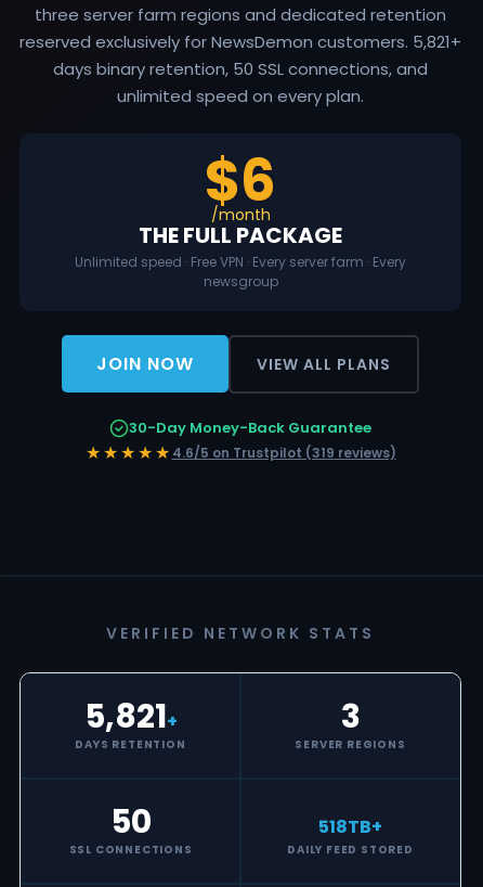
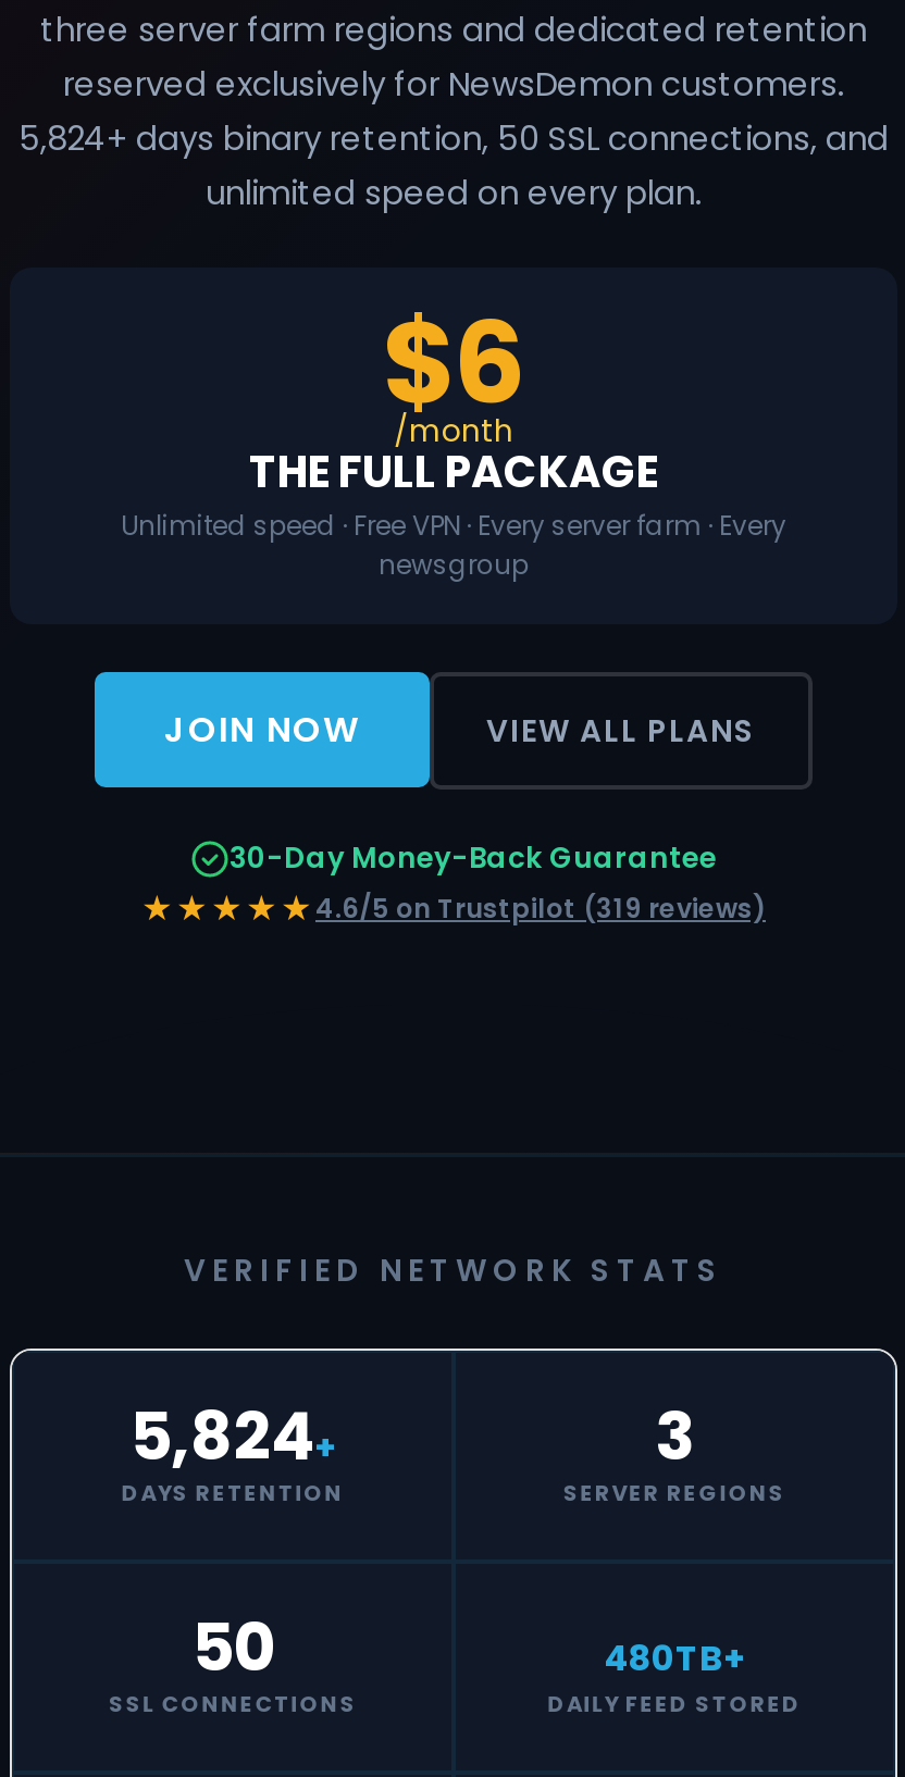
[19,30,461,80] reserved exclusively for NewsDemon customers. 5,821+ | days binary retention, 50 SSL connections, and -> [18,60,889,160] reserved exclusively for NewsDemon customers. | 5,824+ days binary retention, 50 SSL connections, and
[84,693,177,739] 5,821+ -> [129,1391,336,1482] 5,824+
[318,814,382,839] 518TB+ -> [604,1632,745,1682] 480TB+

